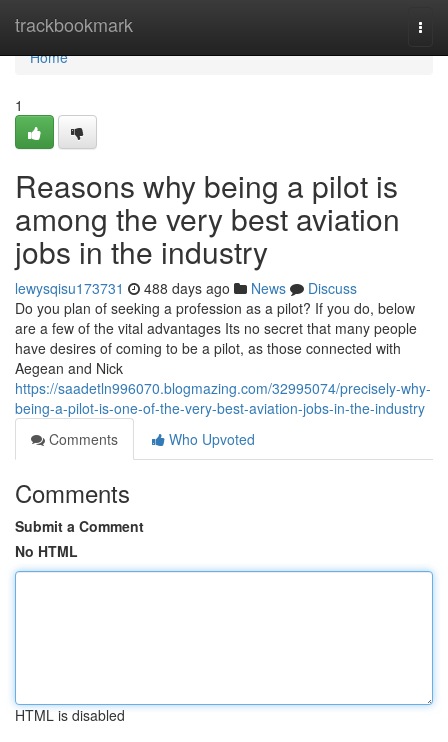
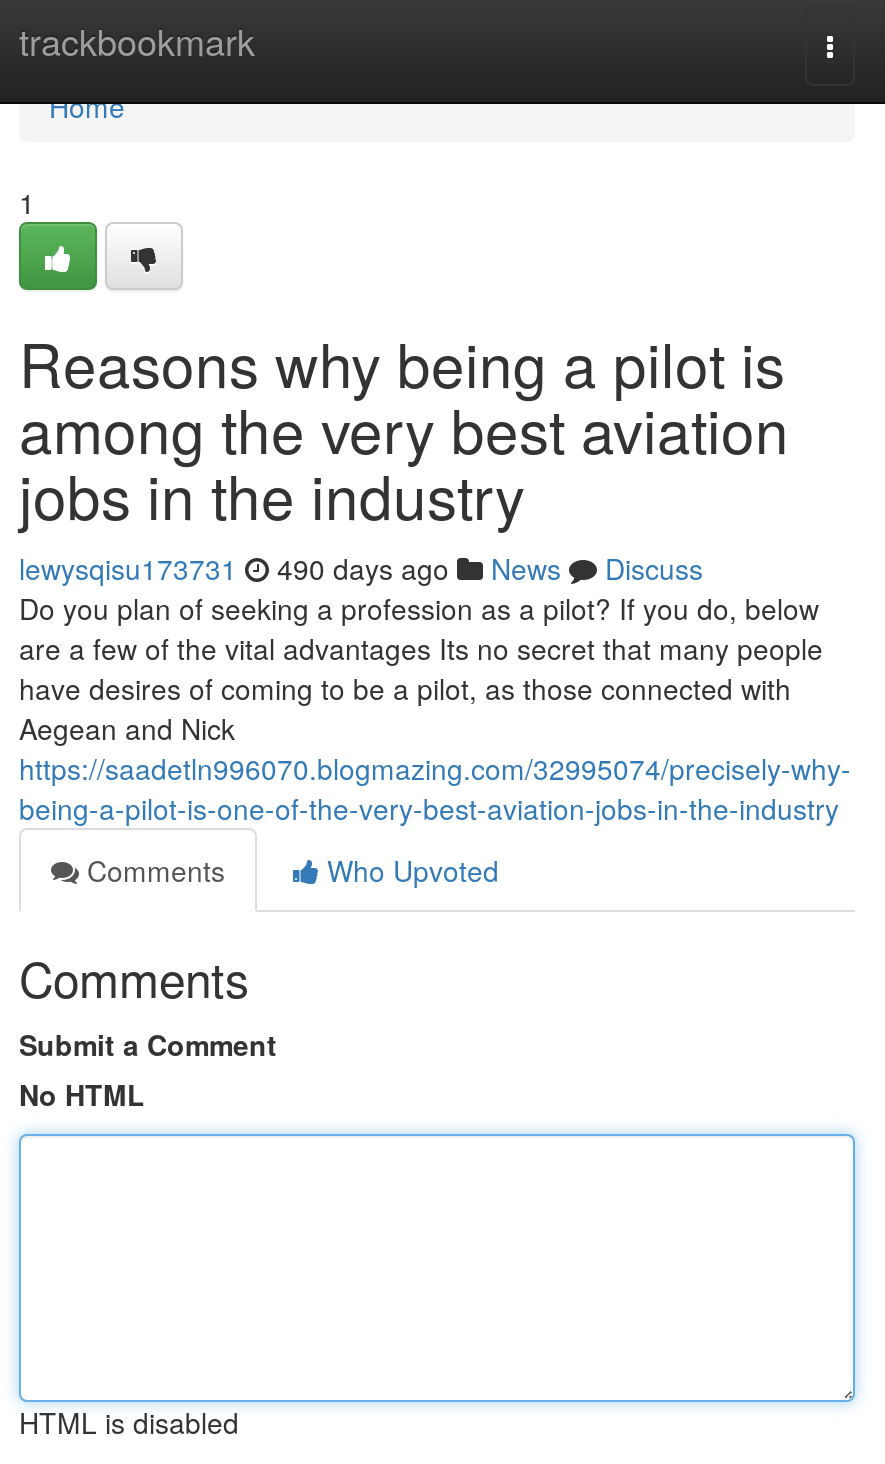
[15,278,357,298] lewysqisu173731 488 days ago News Discuss -> [19,548,703,588] lewysqisu173731 490 days ago News Discuss

